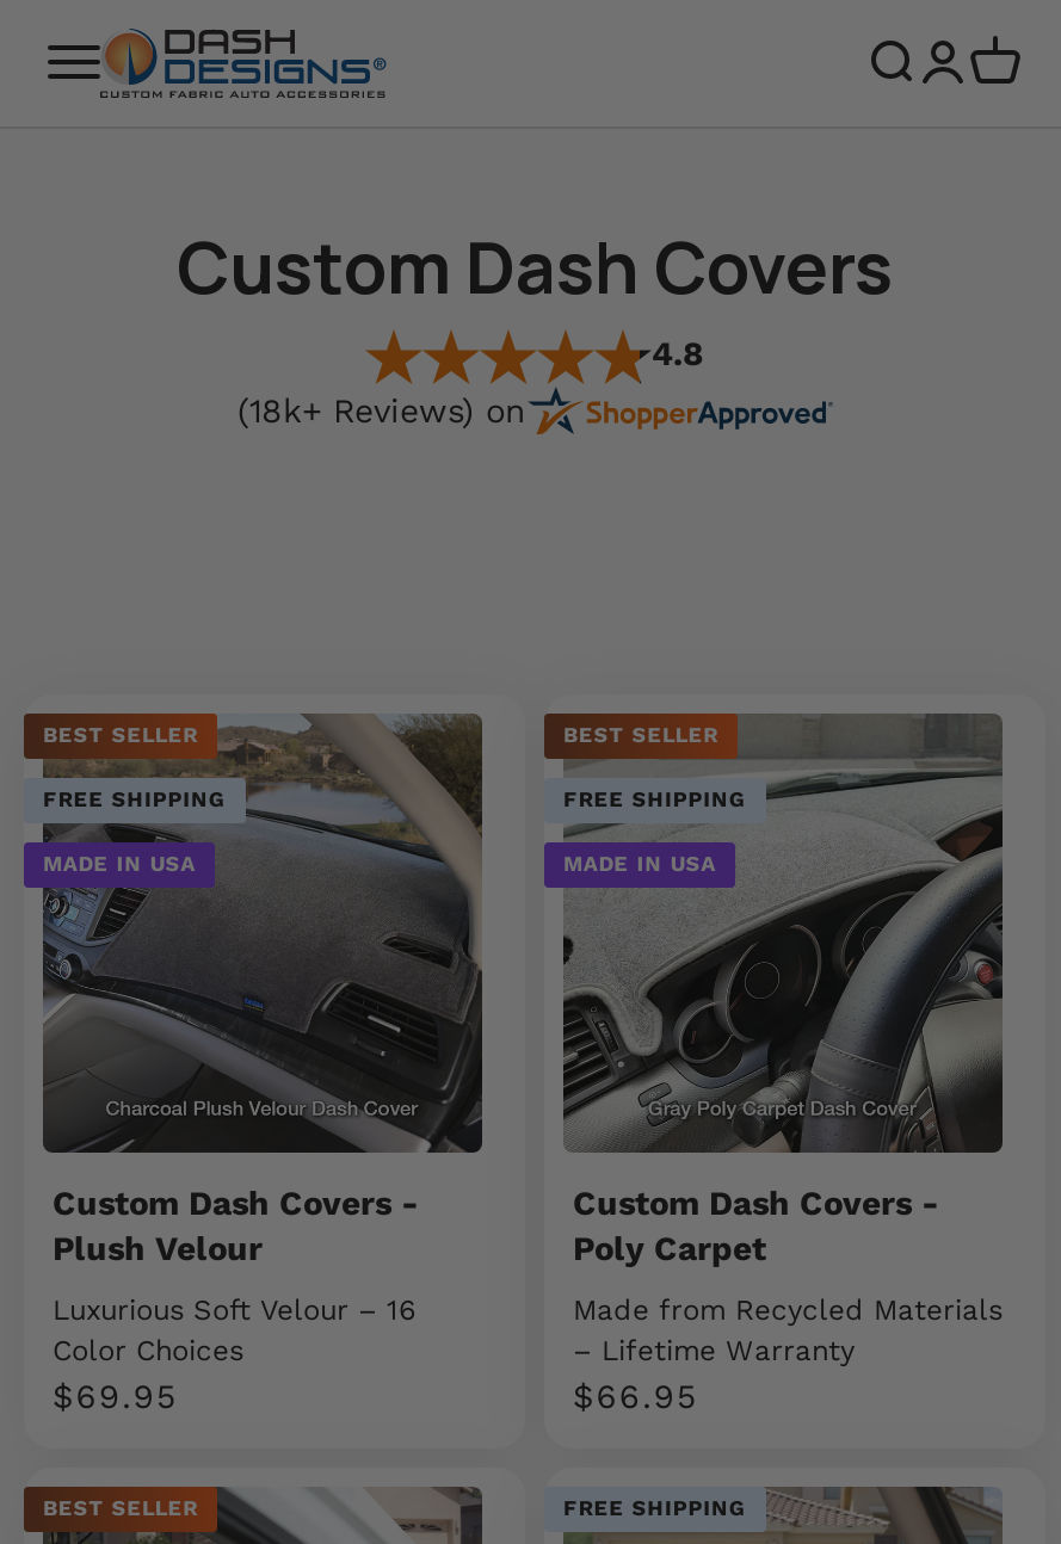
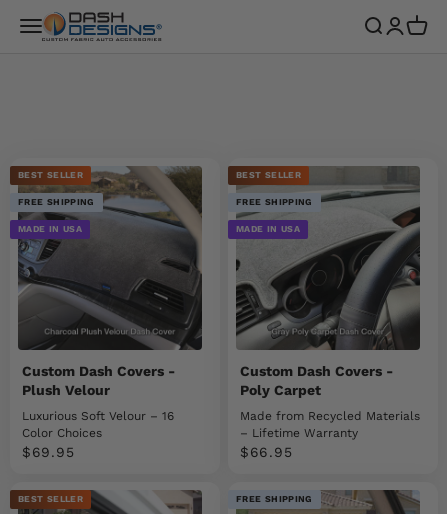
[177,217,893,430] Custom Dash Covers | 4.8 | (18k+ Reviews) on -> none

